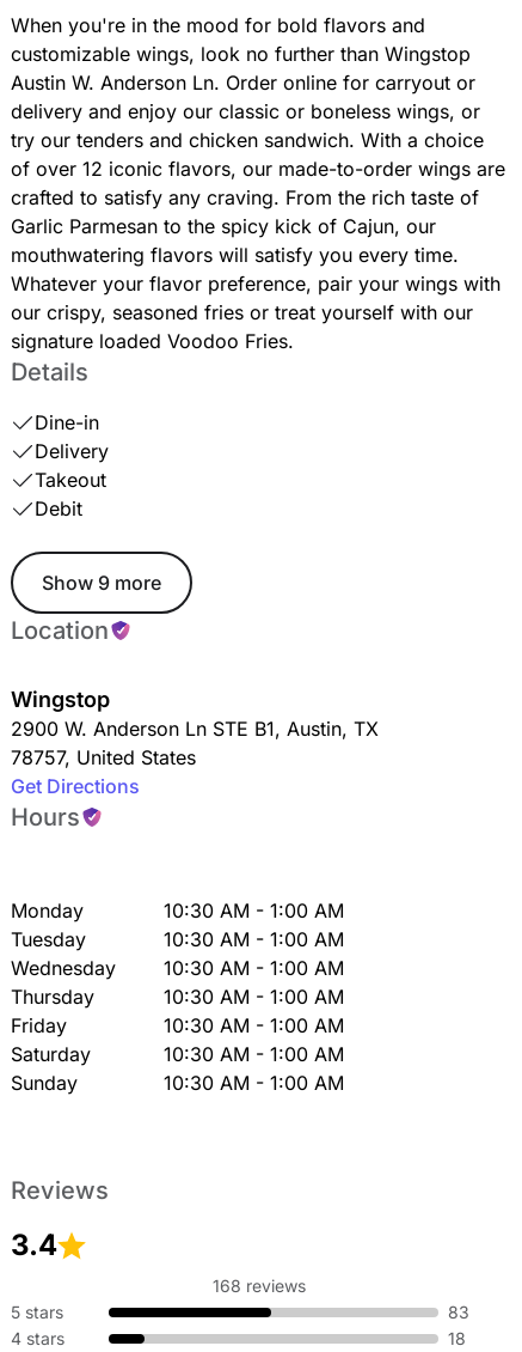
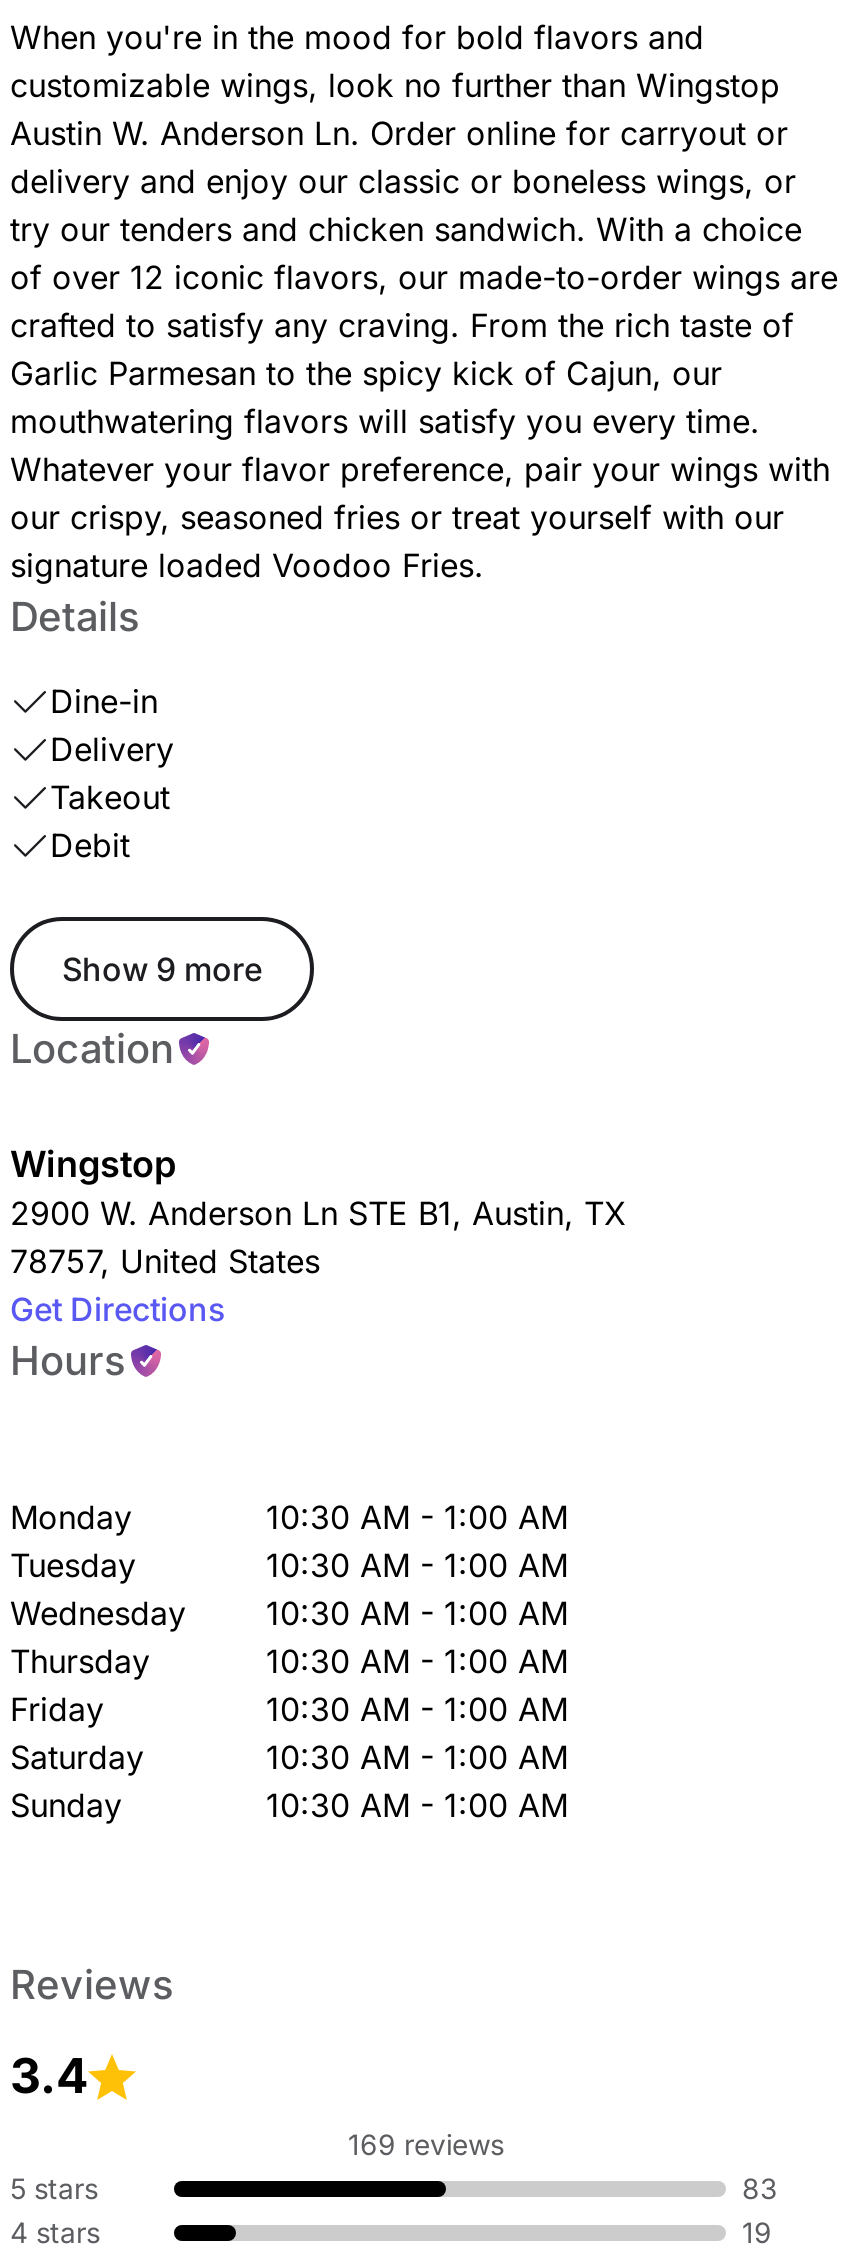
[213,1275,306,1296] 168 reviews -> [348,2127,504,2161] 169 reviews
[448,1328,466,1348] 18 -> [742,2215,772,2249] 19

